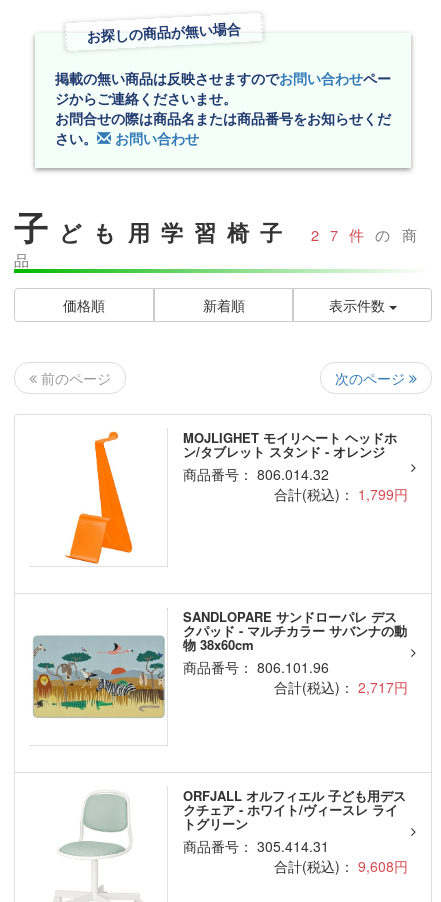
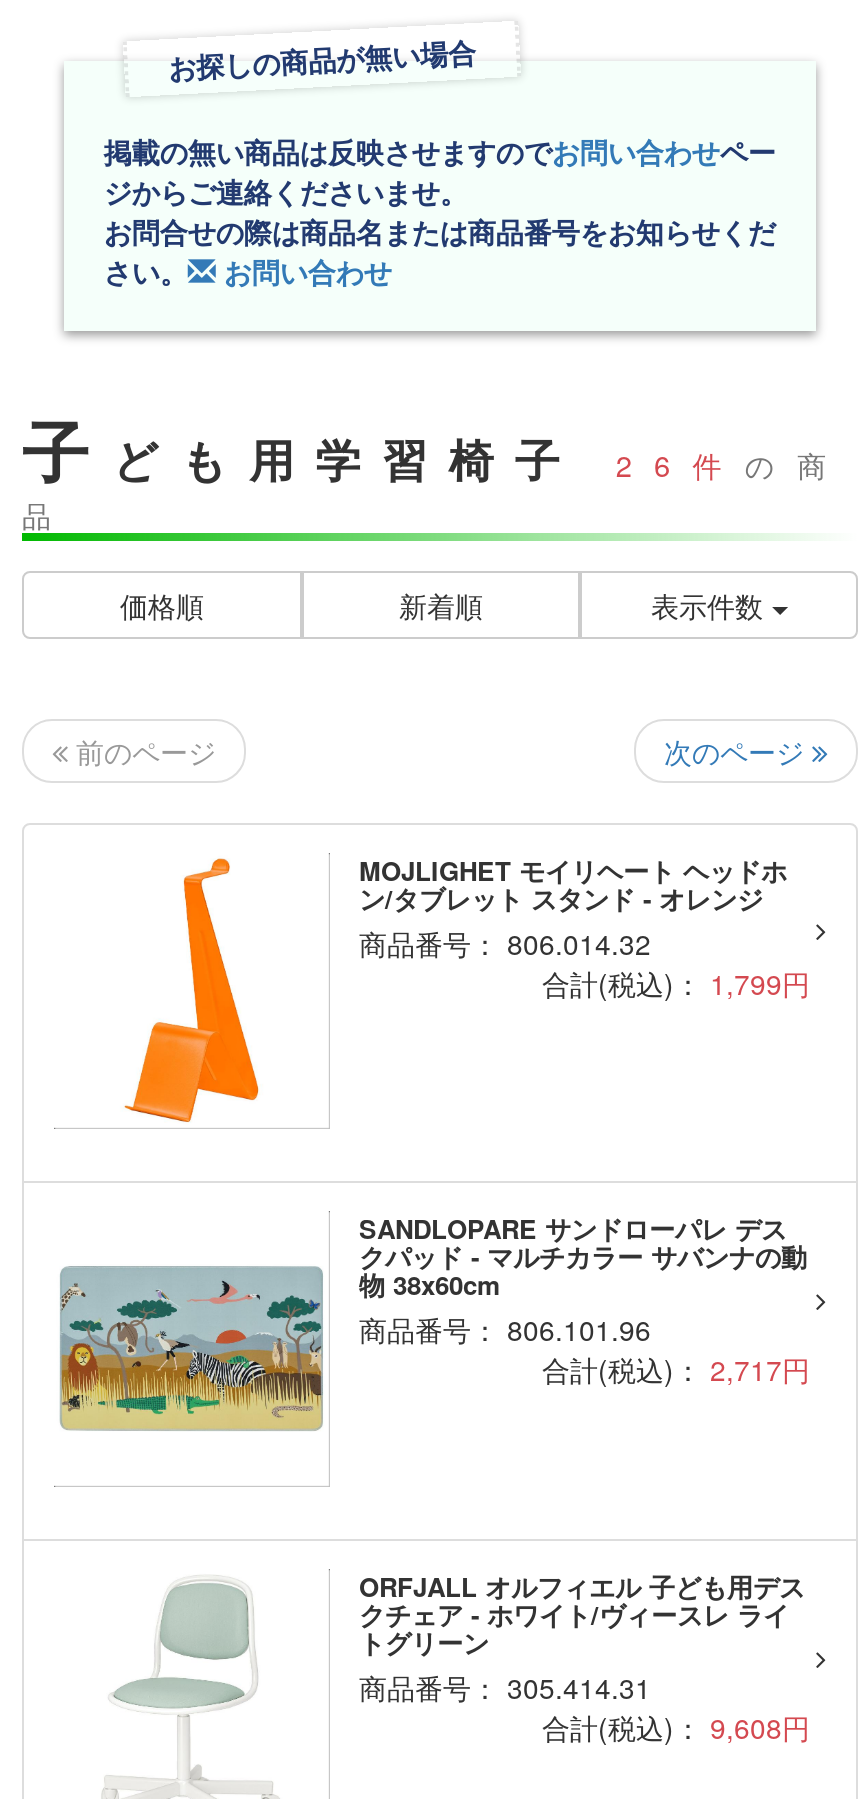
[14,203,428,251] 子ども用学習椅子27件の商 -> [22,400,850,496] 子ども用学習椅子26件の商

